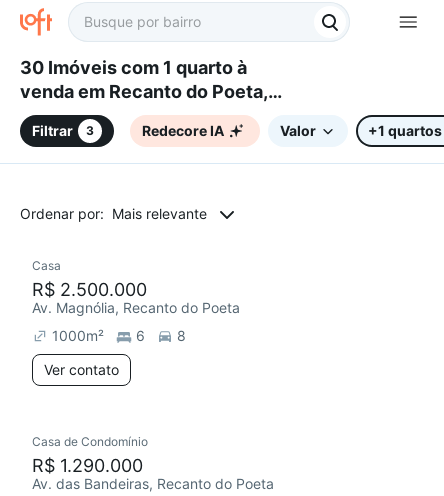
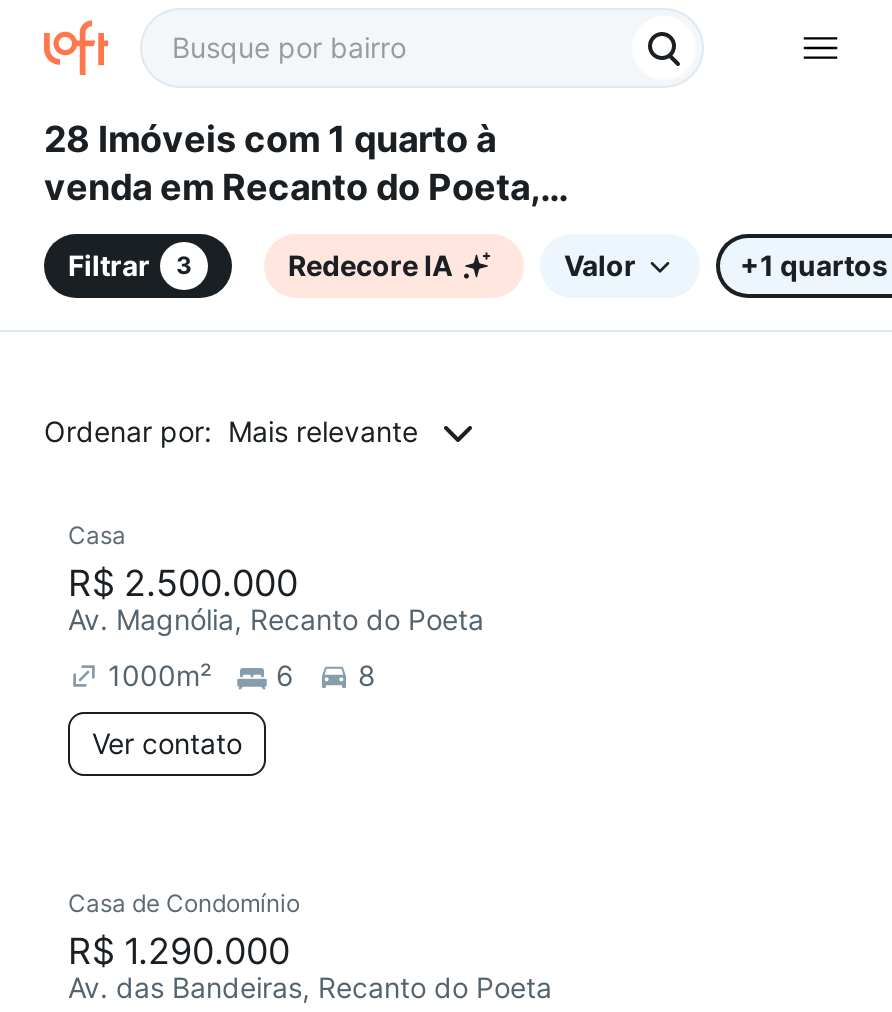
[20,57,237,78] 30 Imóveis com 1 quarto à -> [44,119,476,161] 28 Imóveis com 1 quarto à

